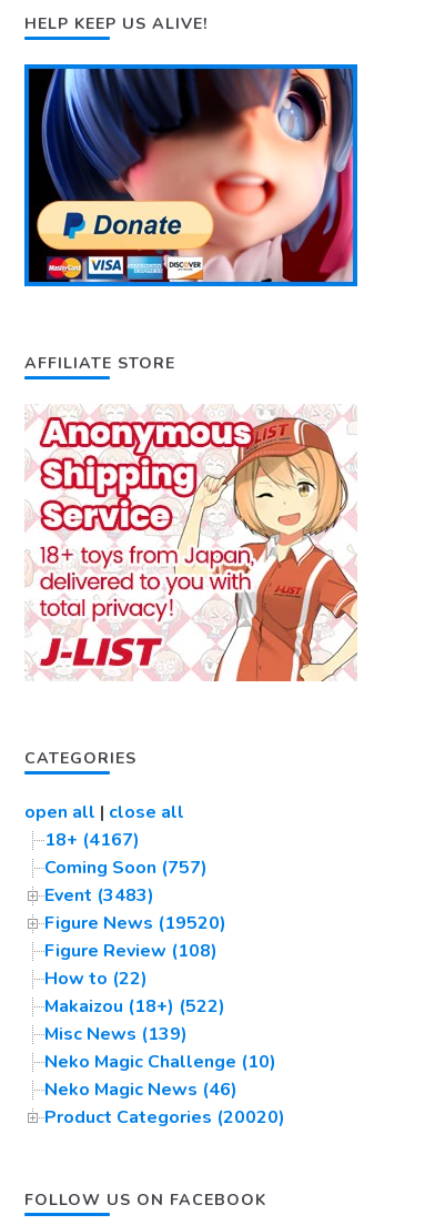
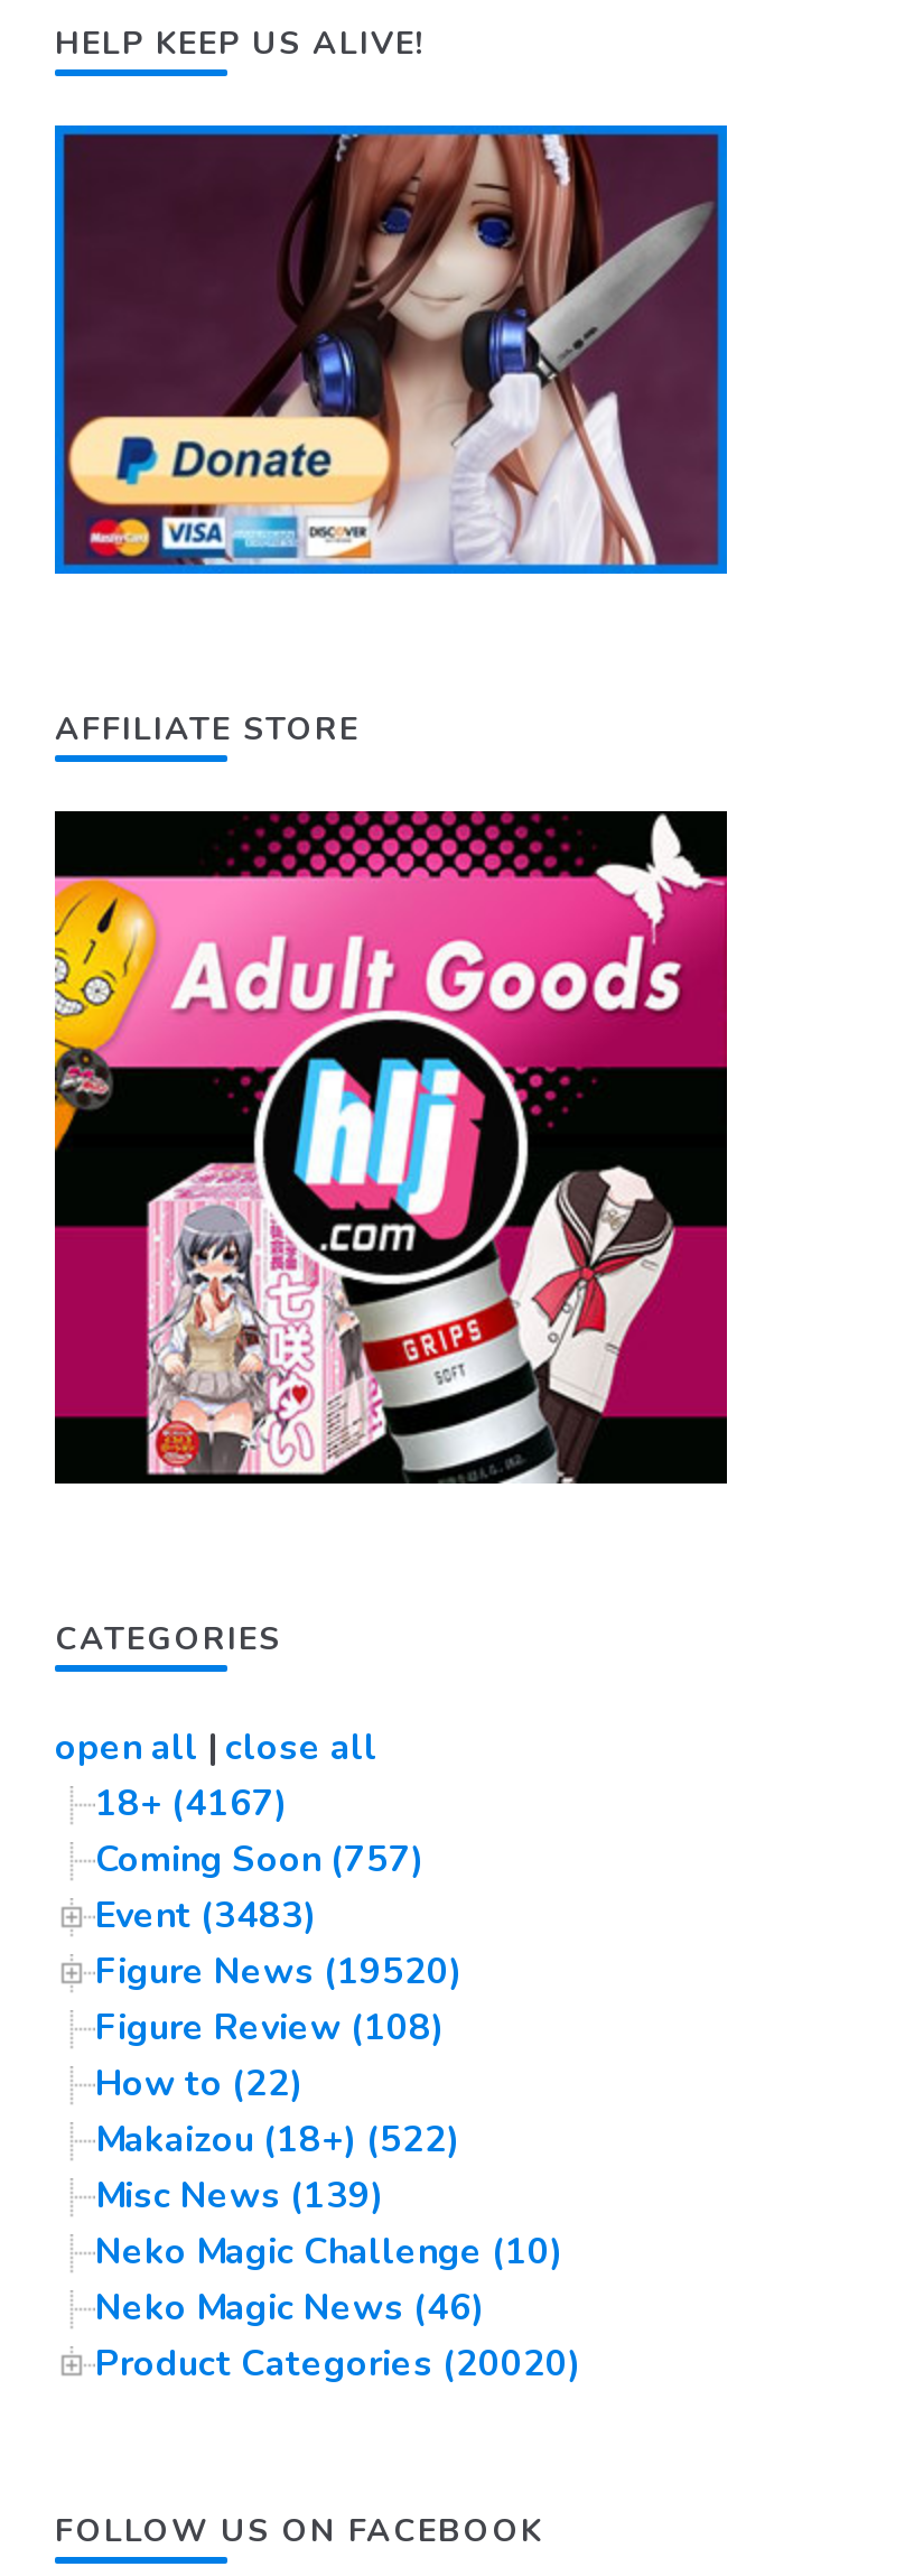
[28,63,354,287] [image] -> [59,122,722,577] [image]
[24,403,358,682] [image] -> [53,808,729,1487] [image]

